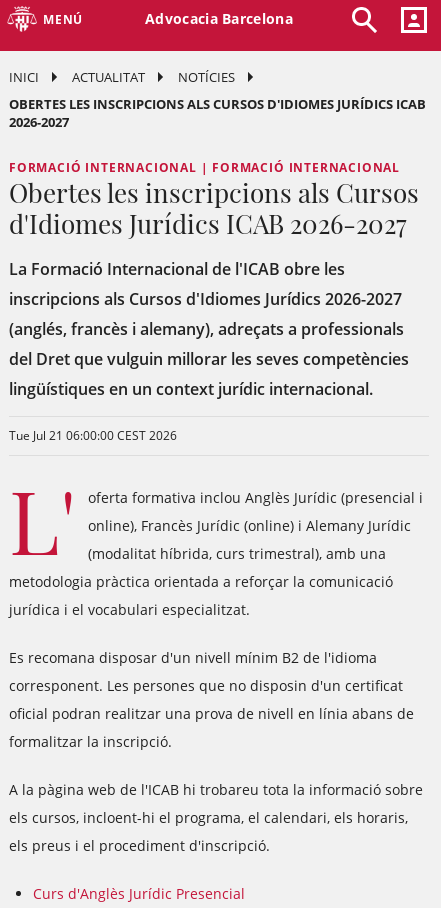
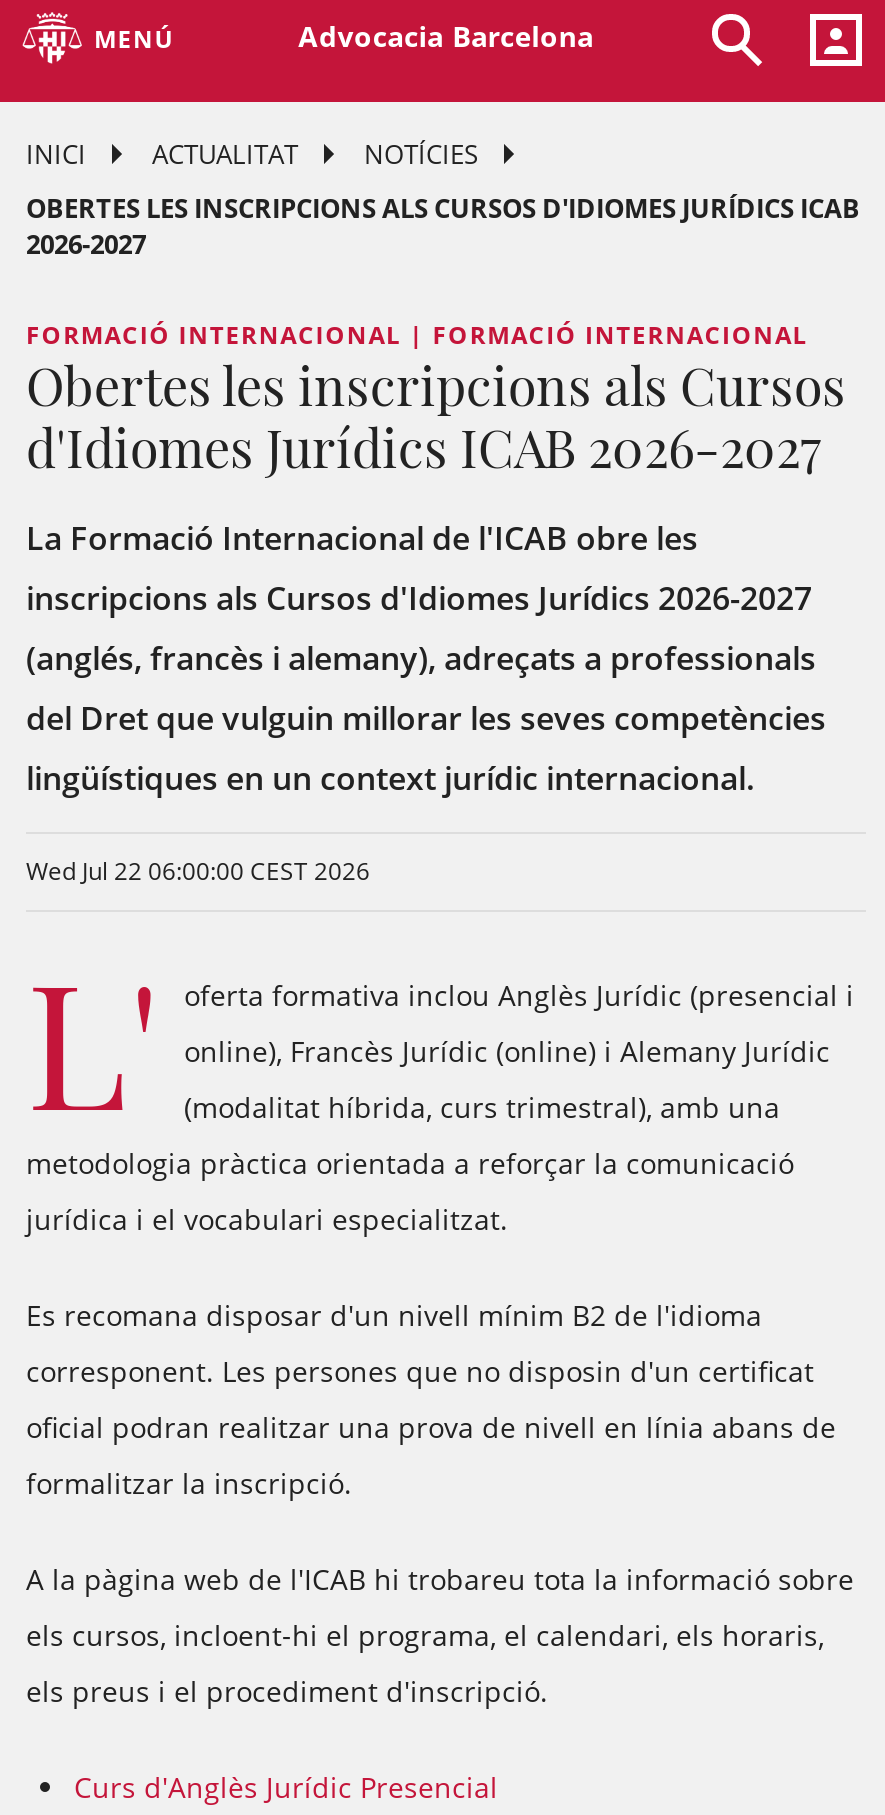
[9,427,177,444] Tue Jul 21 06:00:00 CEST 2026 -> [26,854,370,888] Wed Jul 22 06:00:00 CEST 2026

